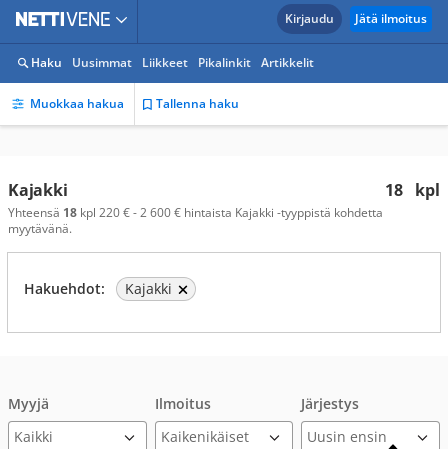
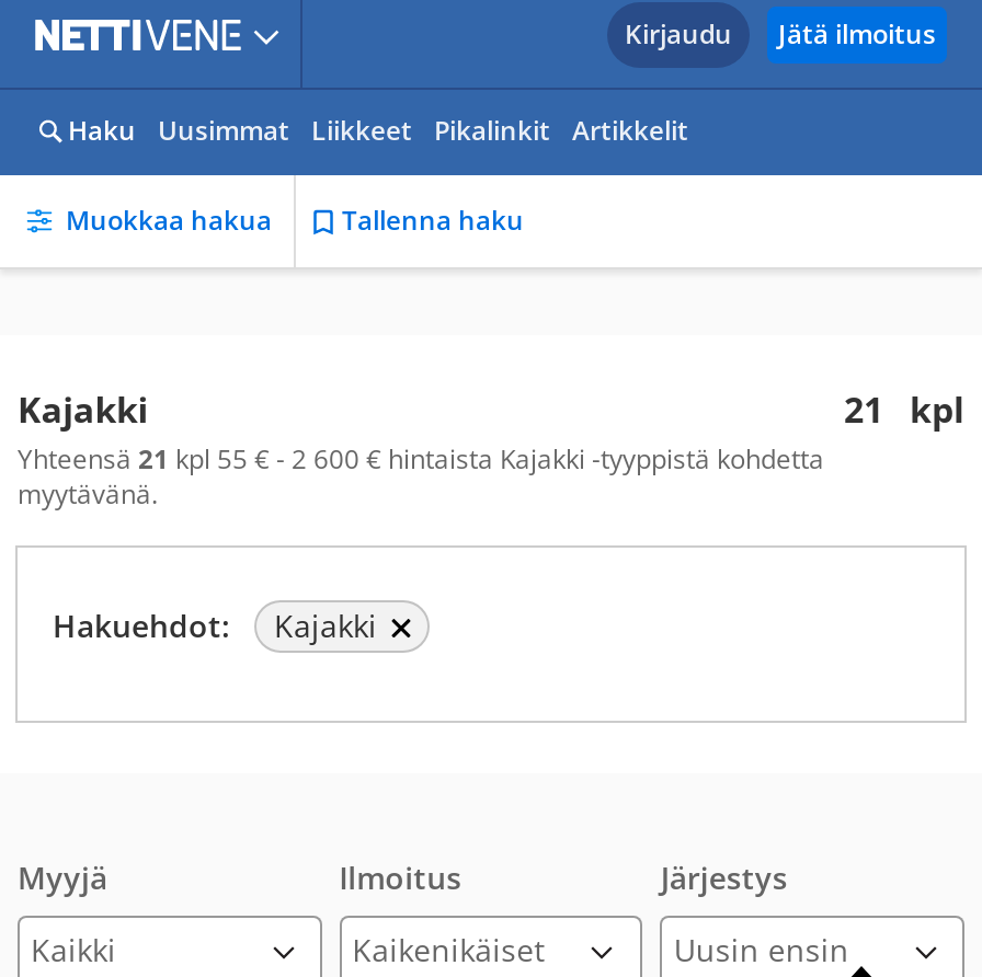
[385,179,440,201] 18 kpl -> [844,386,964,434] 21 kpl
[8,204,383,221] Yhteensä 18 kpl 220 € - 2 600 € hintaista Kajakki -tyyppistä kohdetta -> [18,440,824,478] Yhteensä 21 kpl 55 € - 2 600 € hintaista Kajakki -tyyppistä kohdetta

